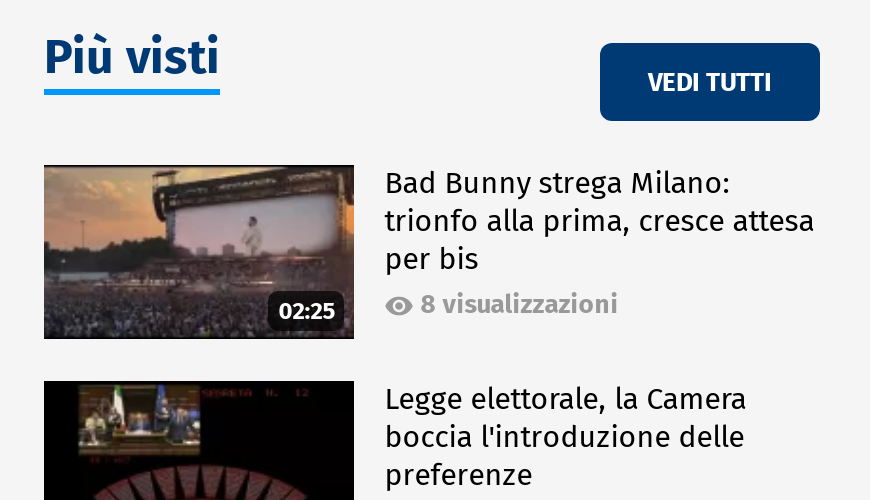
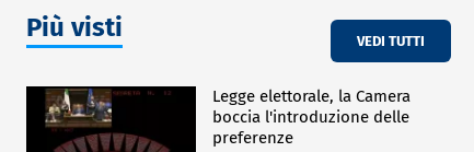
[42,165,356,343] [image] | 02:25 -> none
[384,166,814,320] Bad Bunny strega Milano: | trionfo alla prima, cresce attesa | per bis | 8 visualizzazioni -> none

